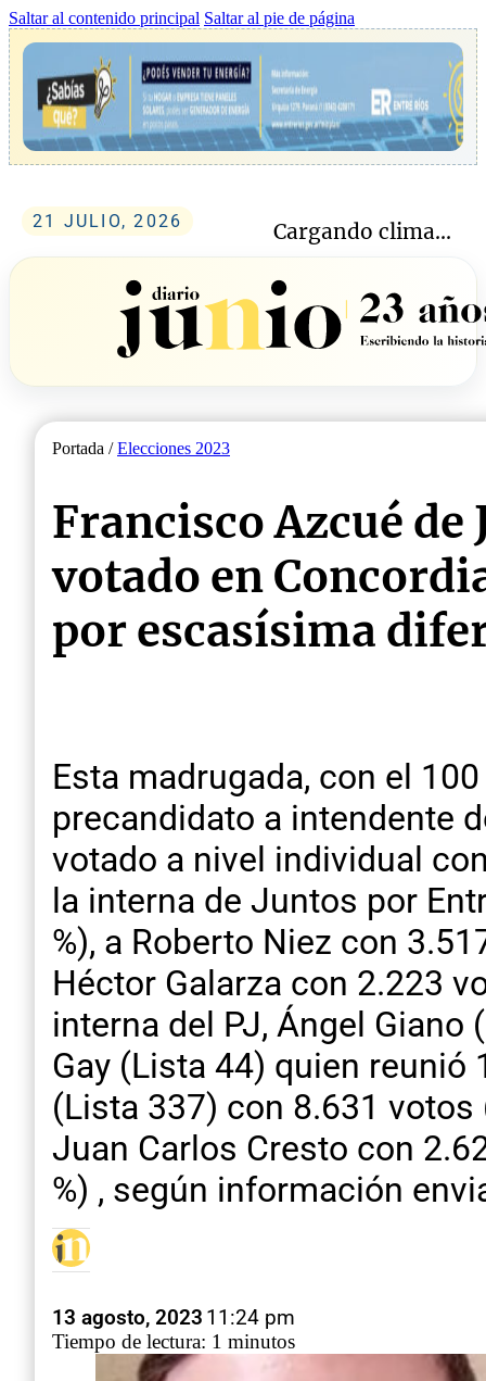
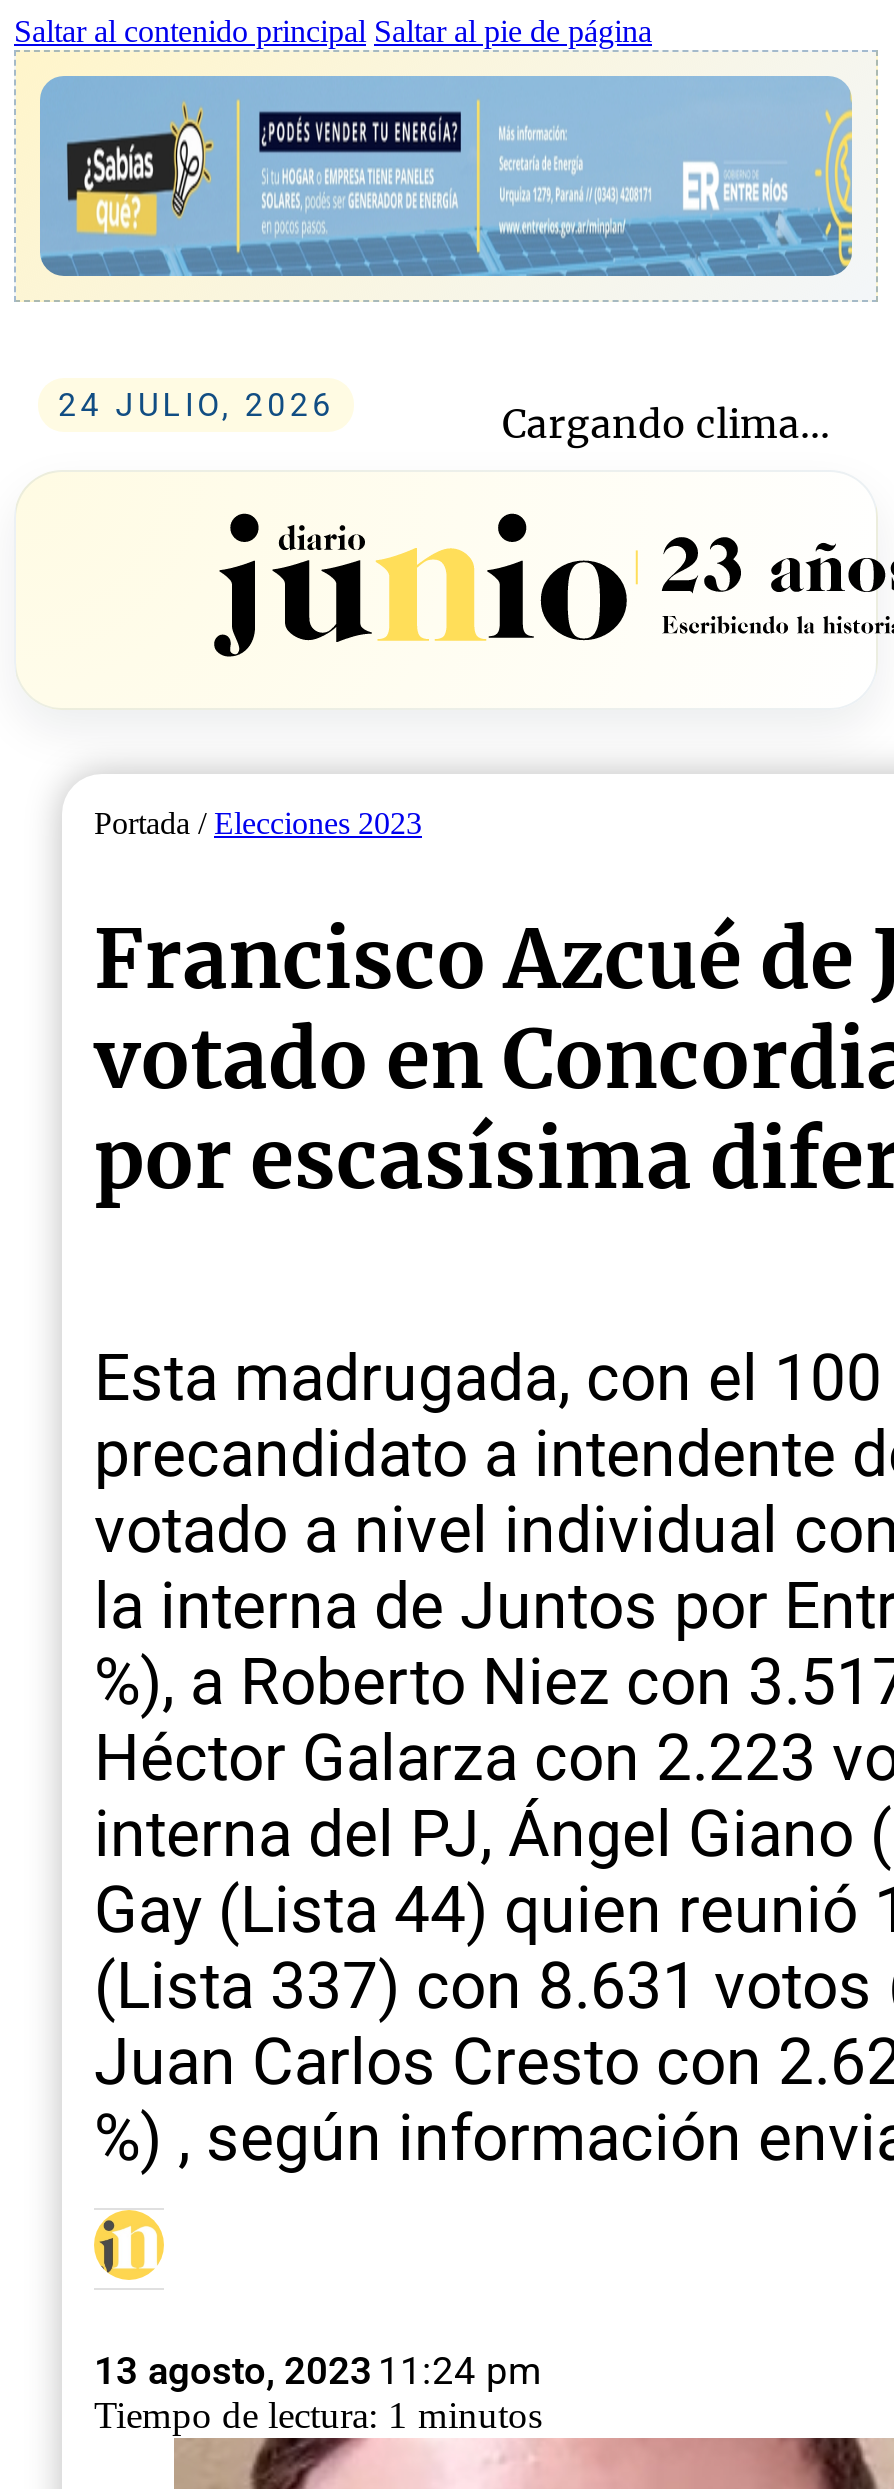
[33,211,183,232] 21 JULIO, 2026 -> [58,387,335,425] 24 JULIO, 2026

